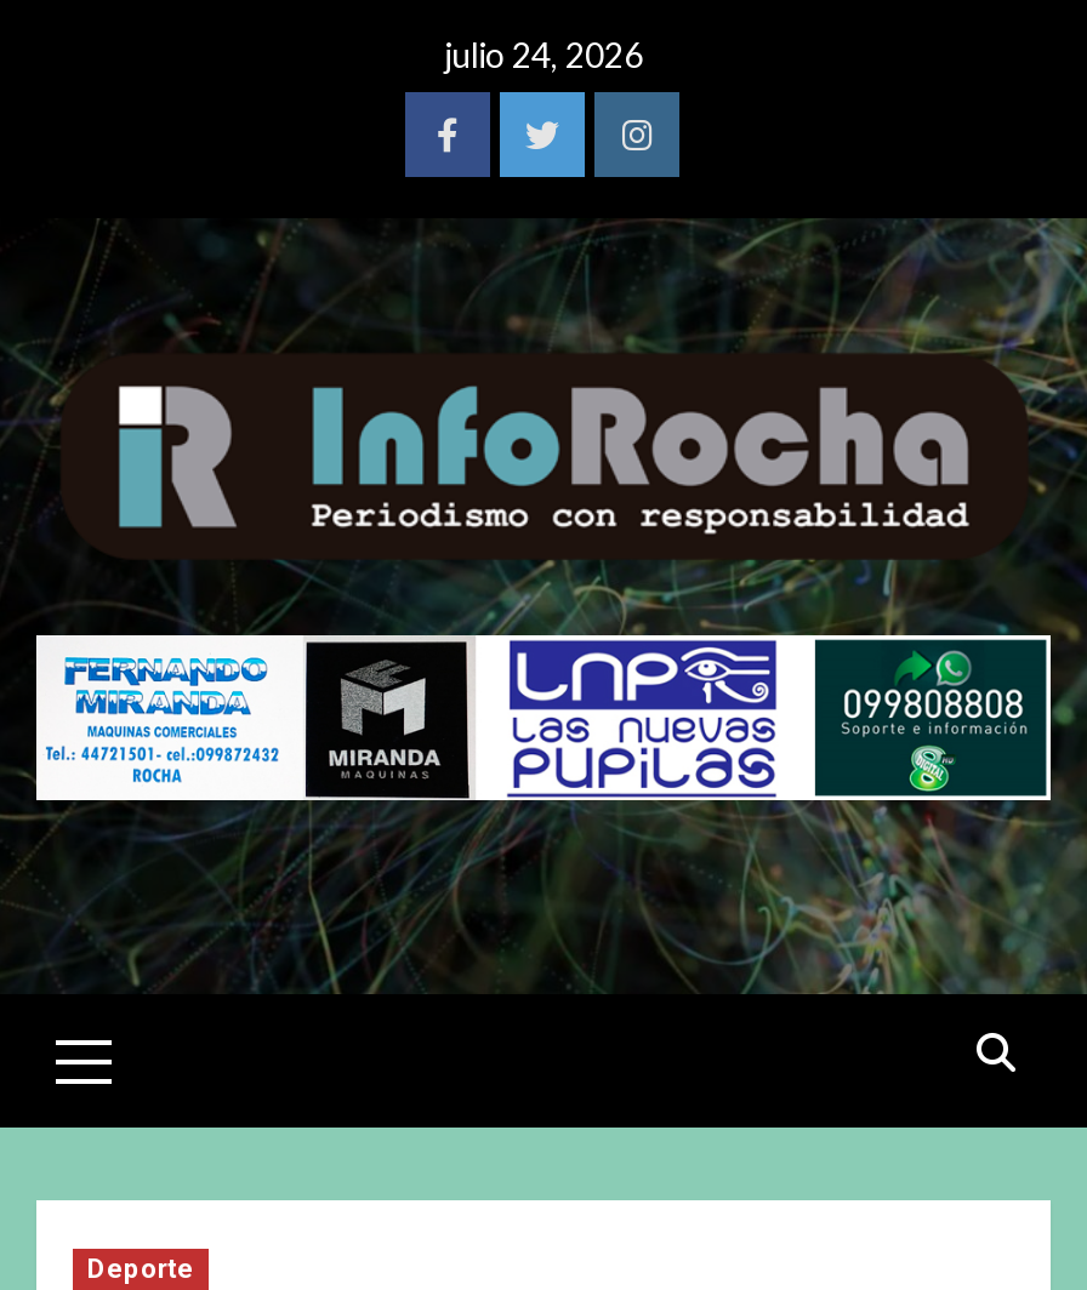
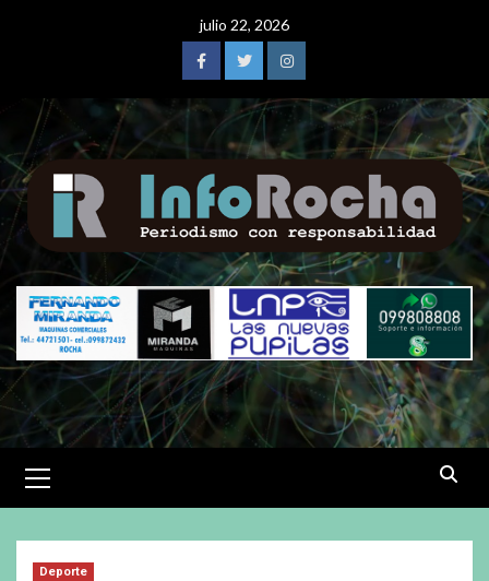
[444,34,643,75] julio 24, 2026 -> [200,15,289,34] julio 22, 2026

